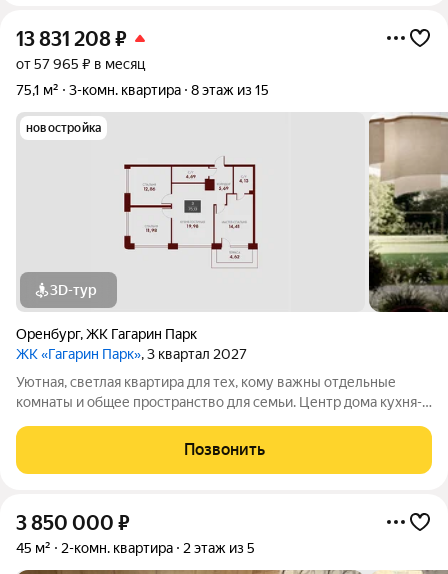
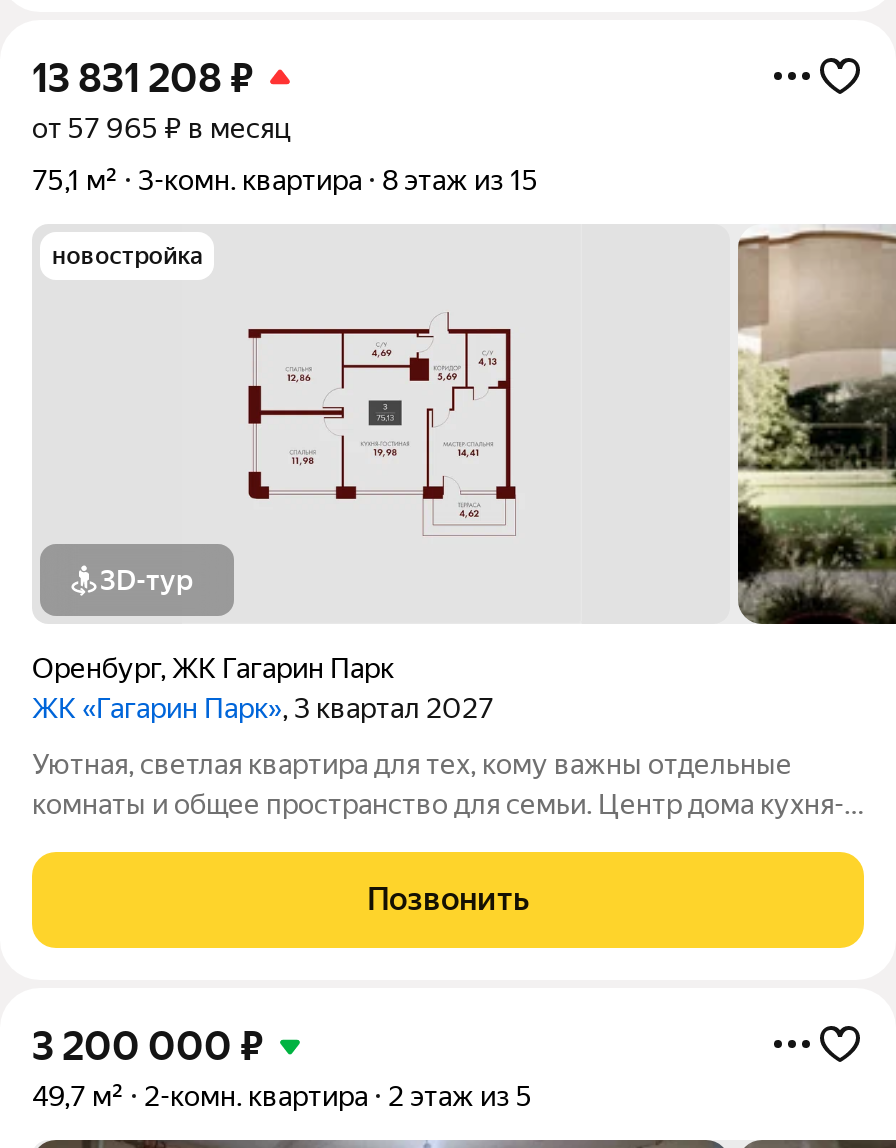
[16,511,130,535] 3 850 000 ₽ -> [32,1022,264,1070] 3 200 000 ₽
[16,540,255,556] 45 м² 2-комн. квартира 2 этаж из 5 -> [32,1080,532,1112] 49,7 м² 2-комн. квартира 2 этаж из 5

